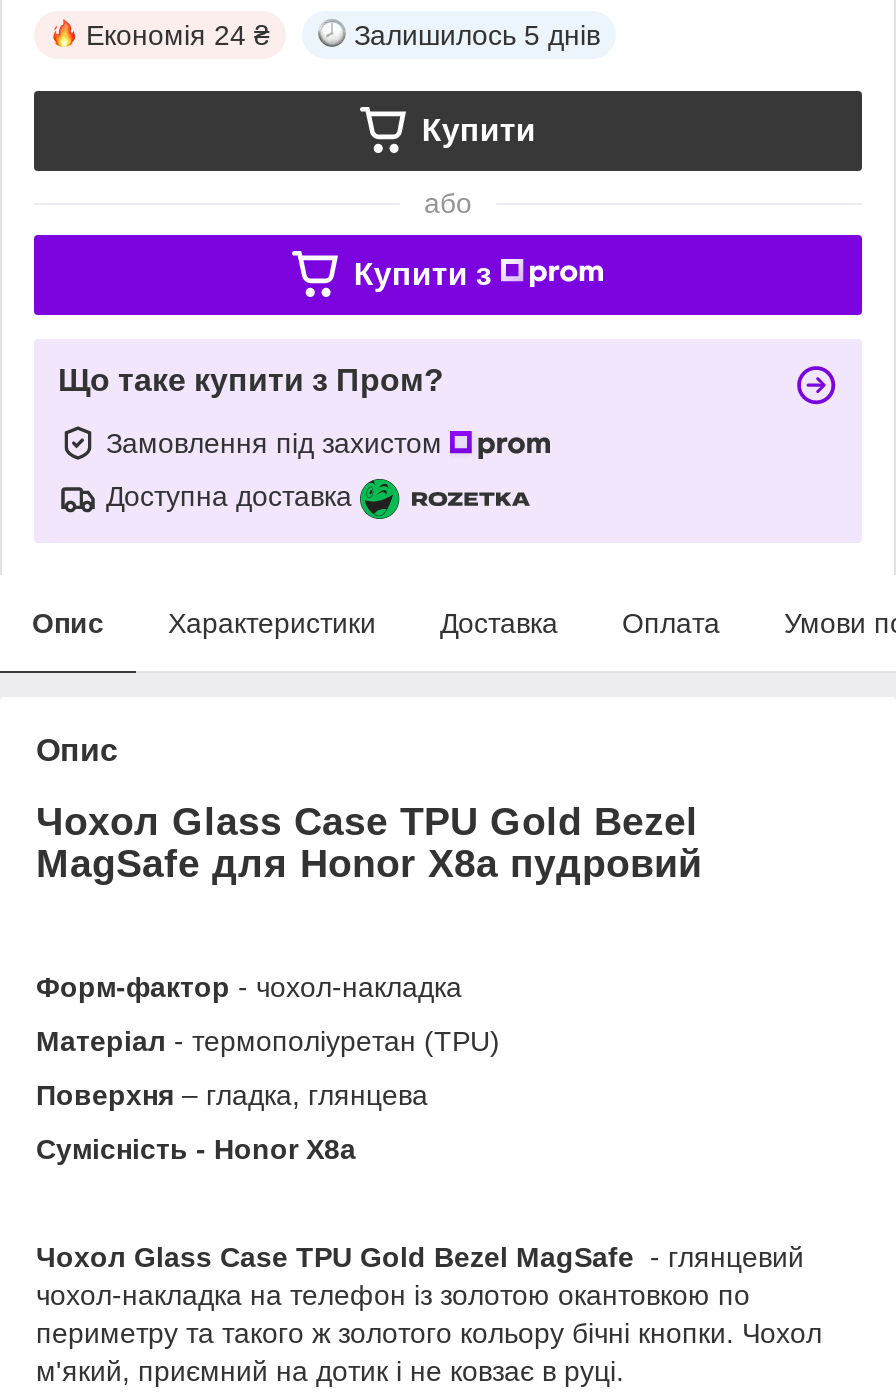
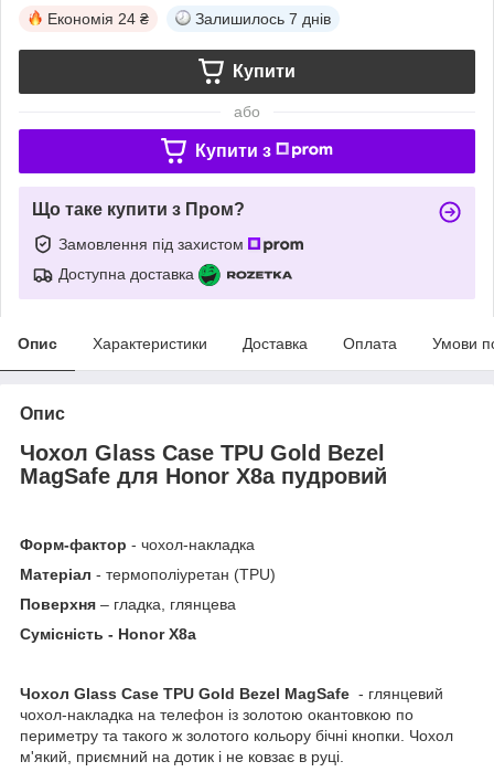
[354,19,600,51] Залишилось 5 днів -> [195,10,331,27] Залишилось 7 днів

